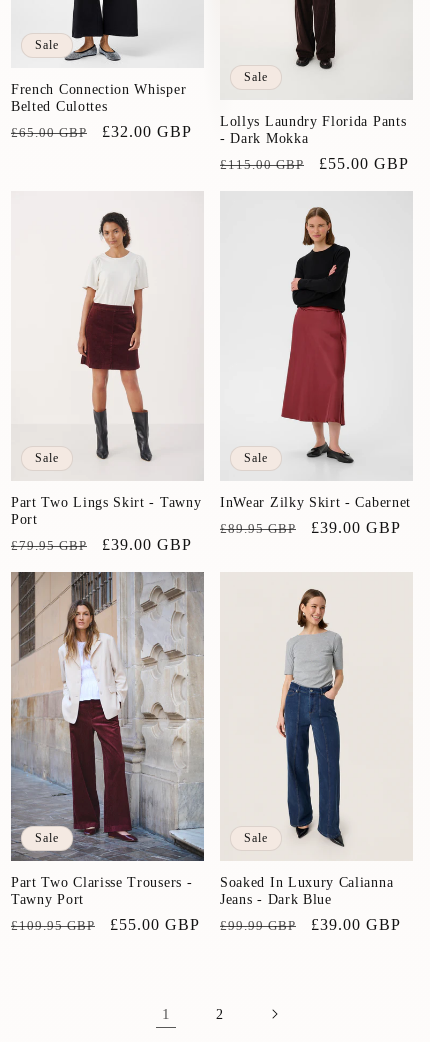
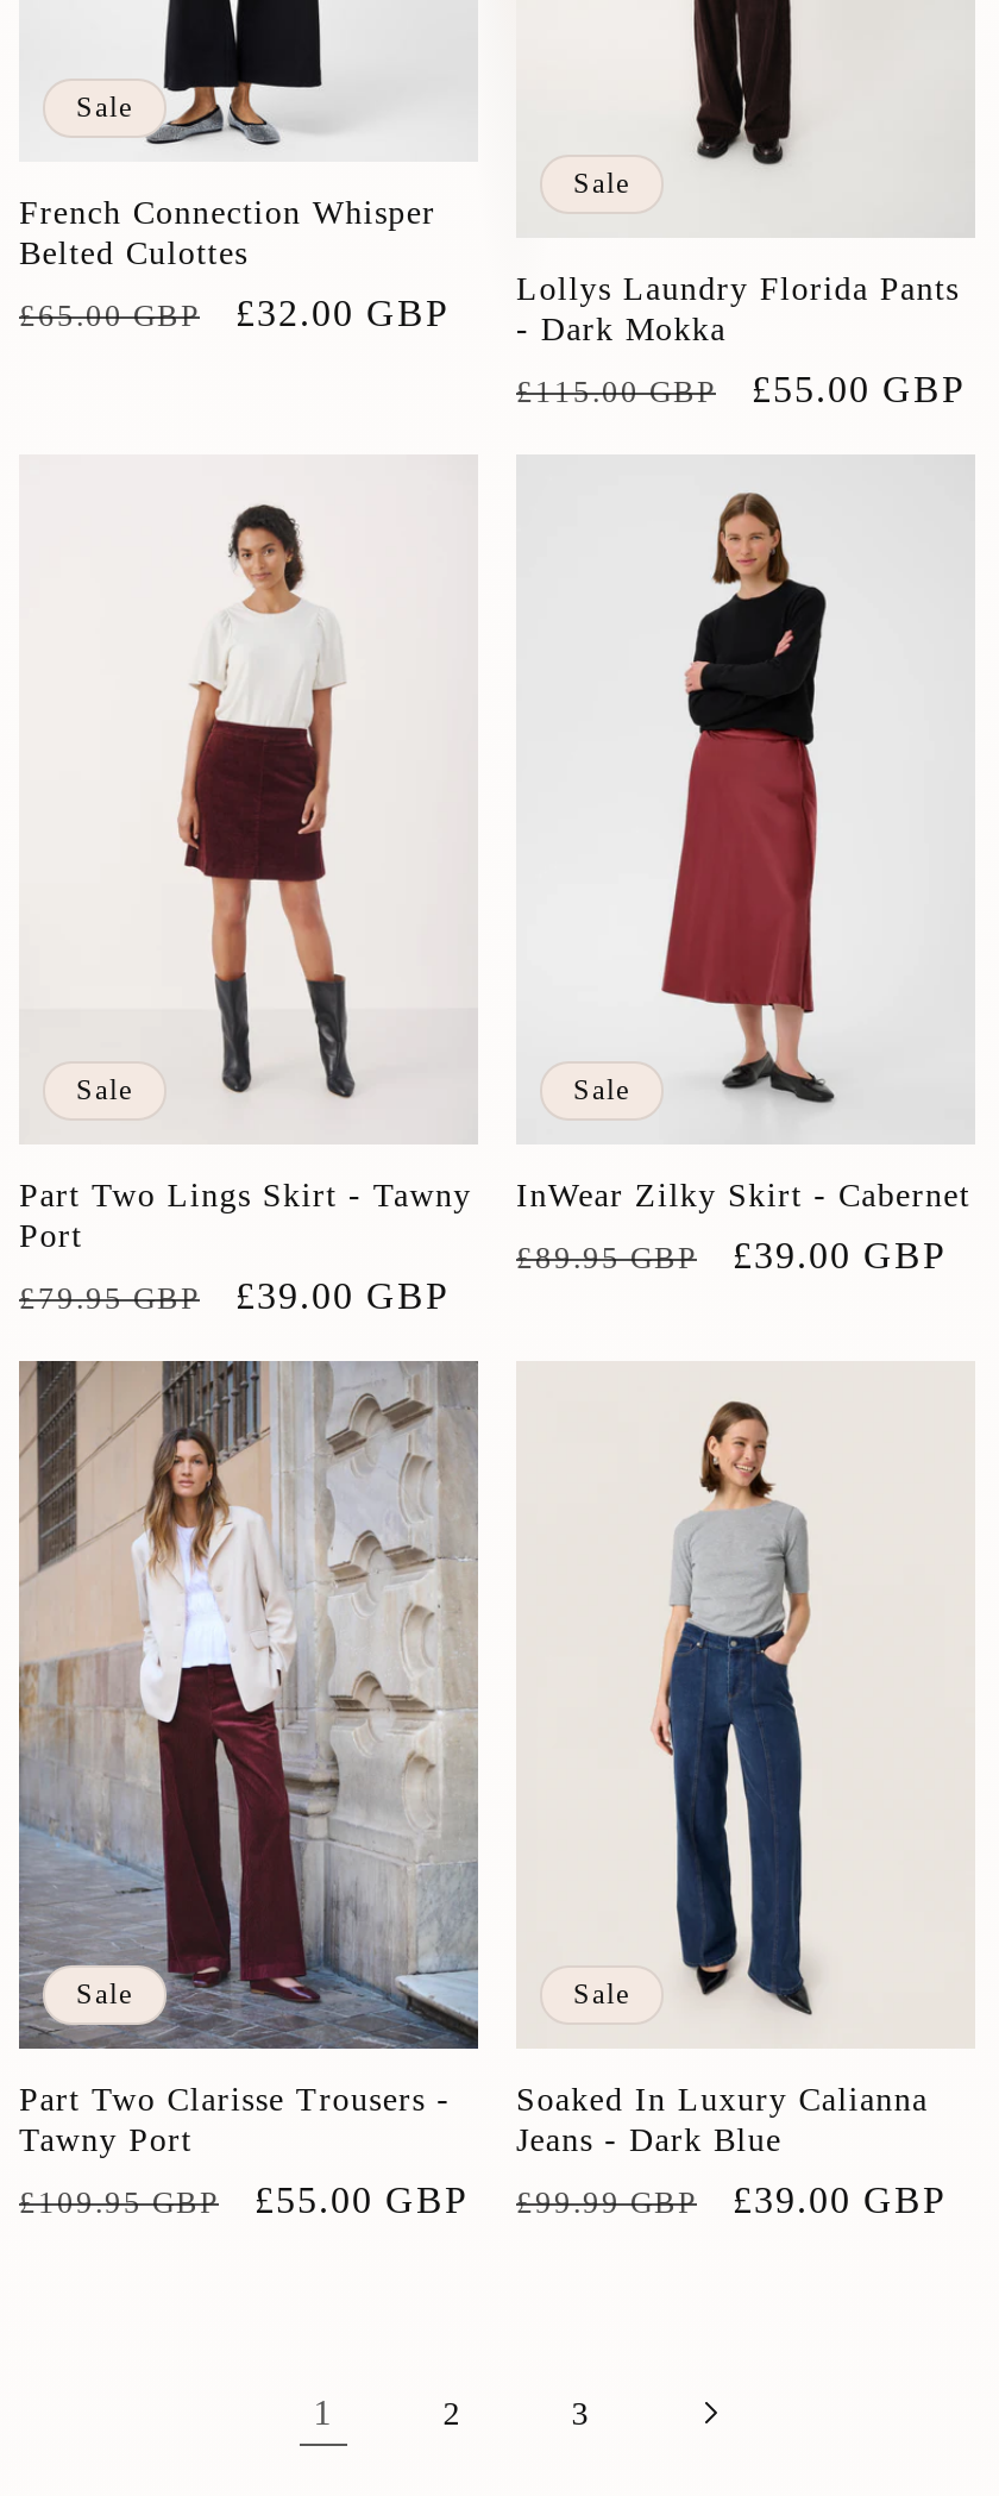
none -> [571,2396,589,2431] 3

